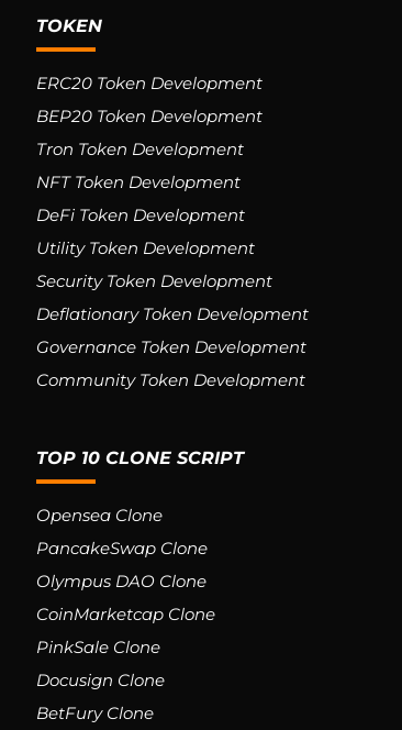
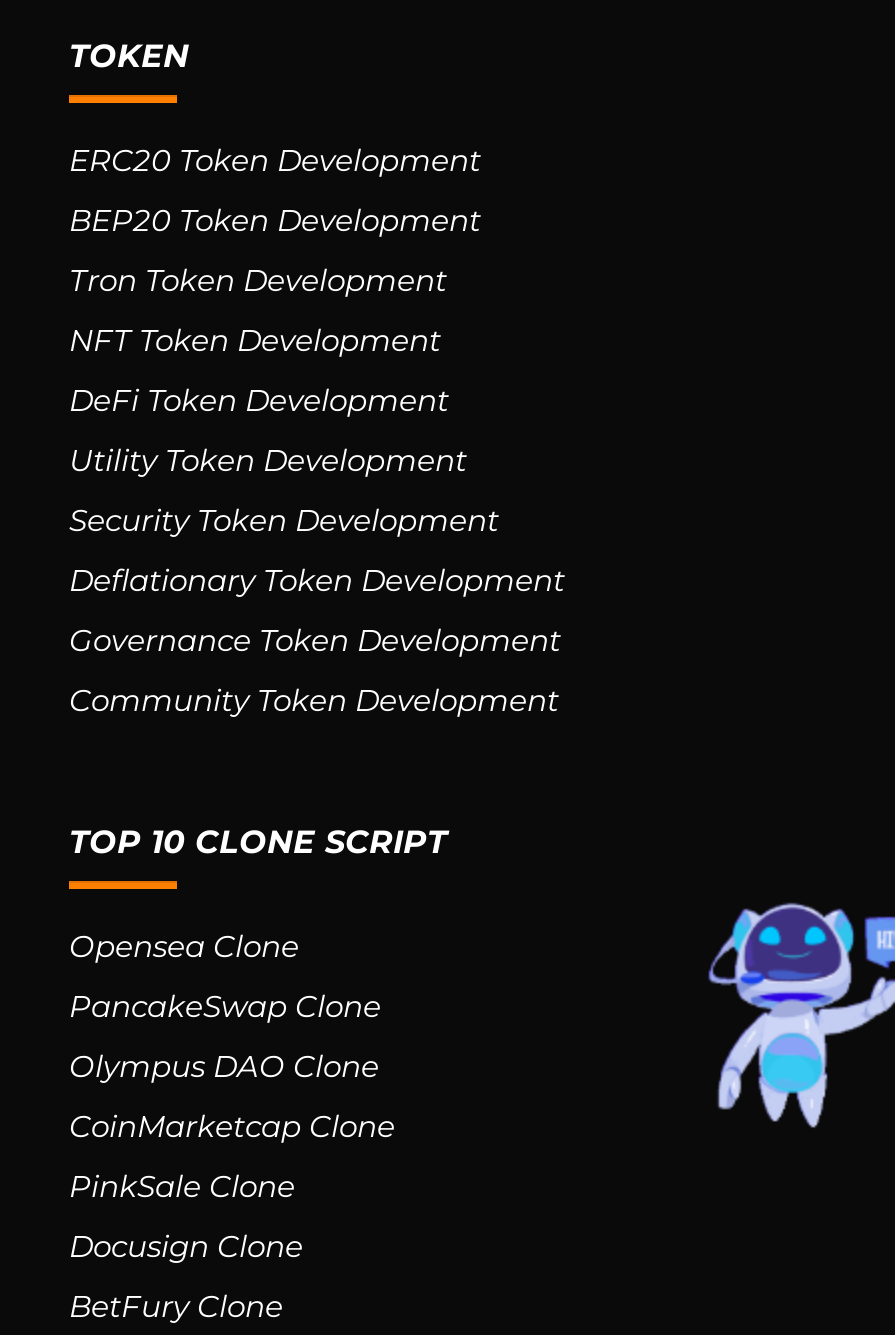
none -> [707,901,889,1129] [image]

